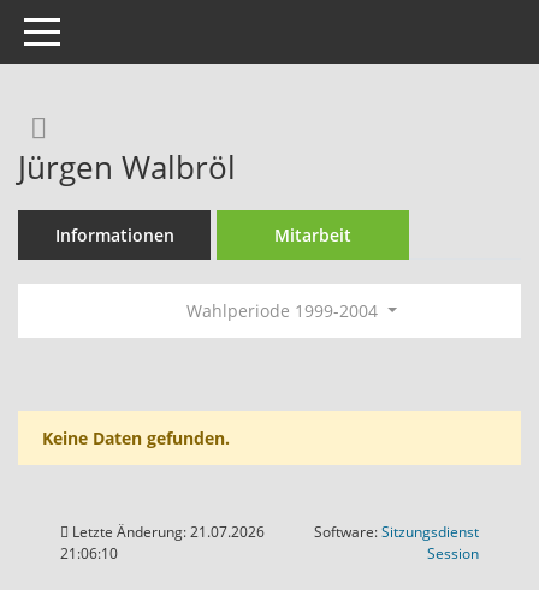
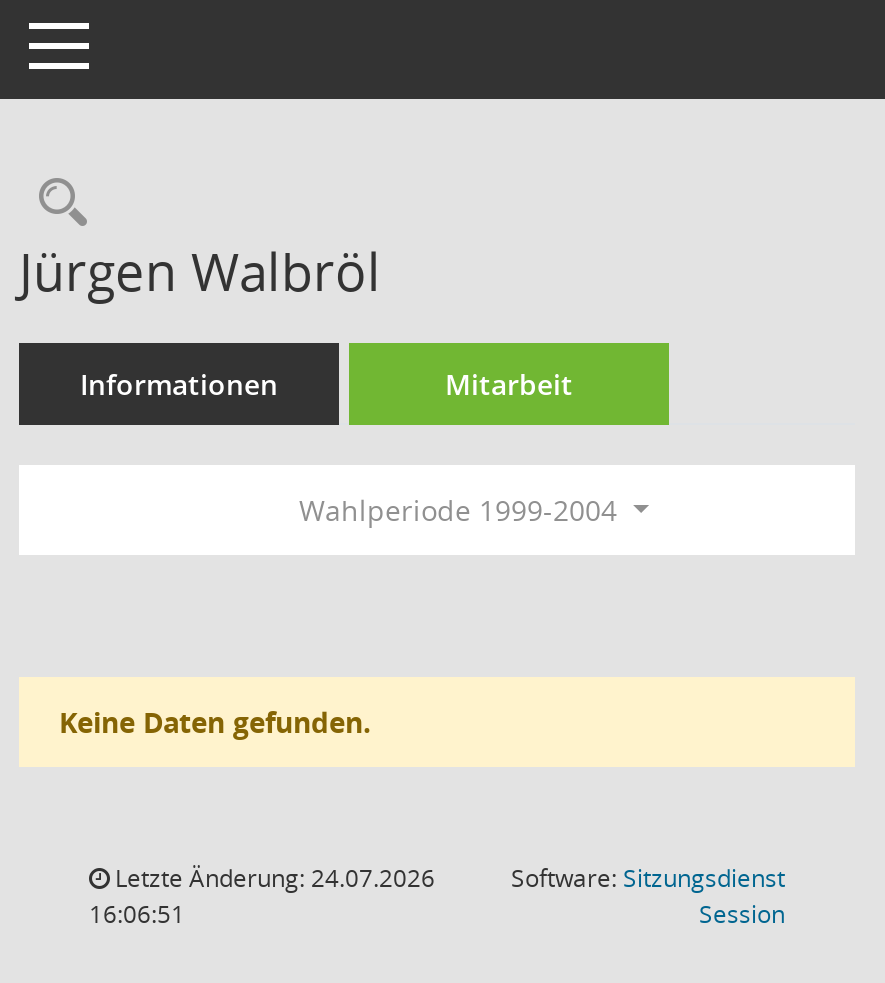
[69,522,265,542] Letzte Änderung: 21.07.2026 -> [109,861,435,895] Letzte Änderung: 24.07.2026
[60,543,118,564] 21:06:10 -> [89,897,185,931] 16:06:51

